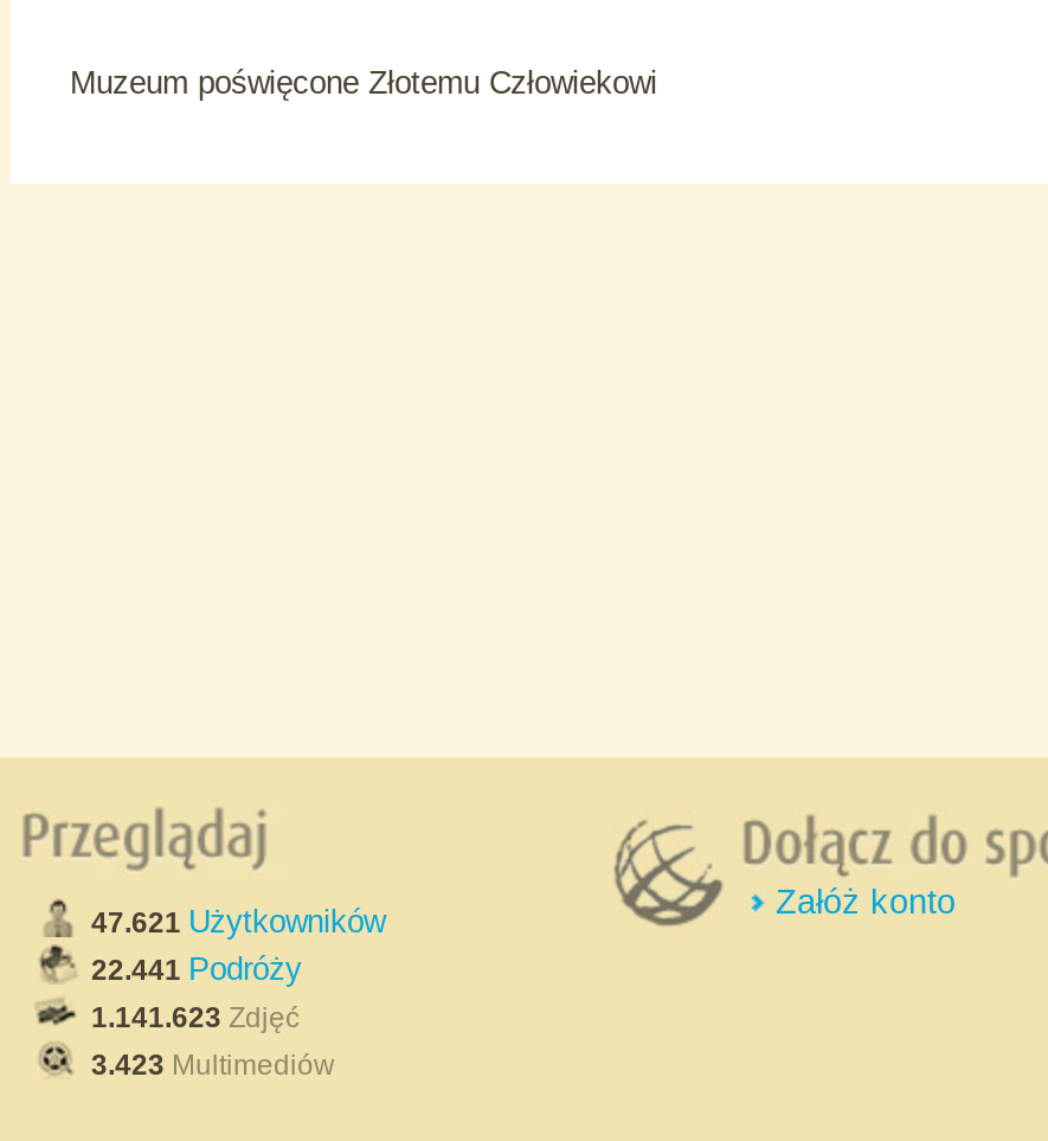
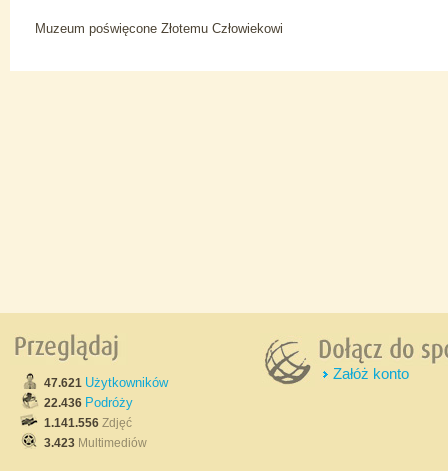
[91,951,302,987] 22.441 Podróży -> [44,395,133,410] 22.436 Podróży
[91,1001,300,1034] 1.141.623 Zdjęć -> [44,416,132,430] 1.141.556 Zdjęć

